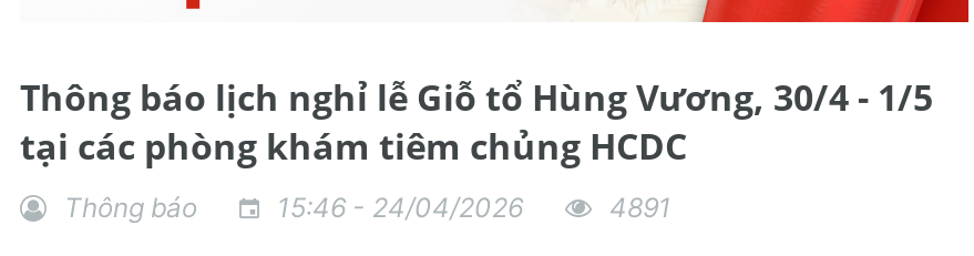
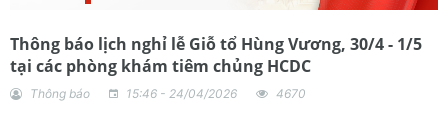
[609,190,671,223] 4891 -> [276,86,306,101] 4670

